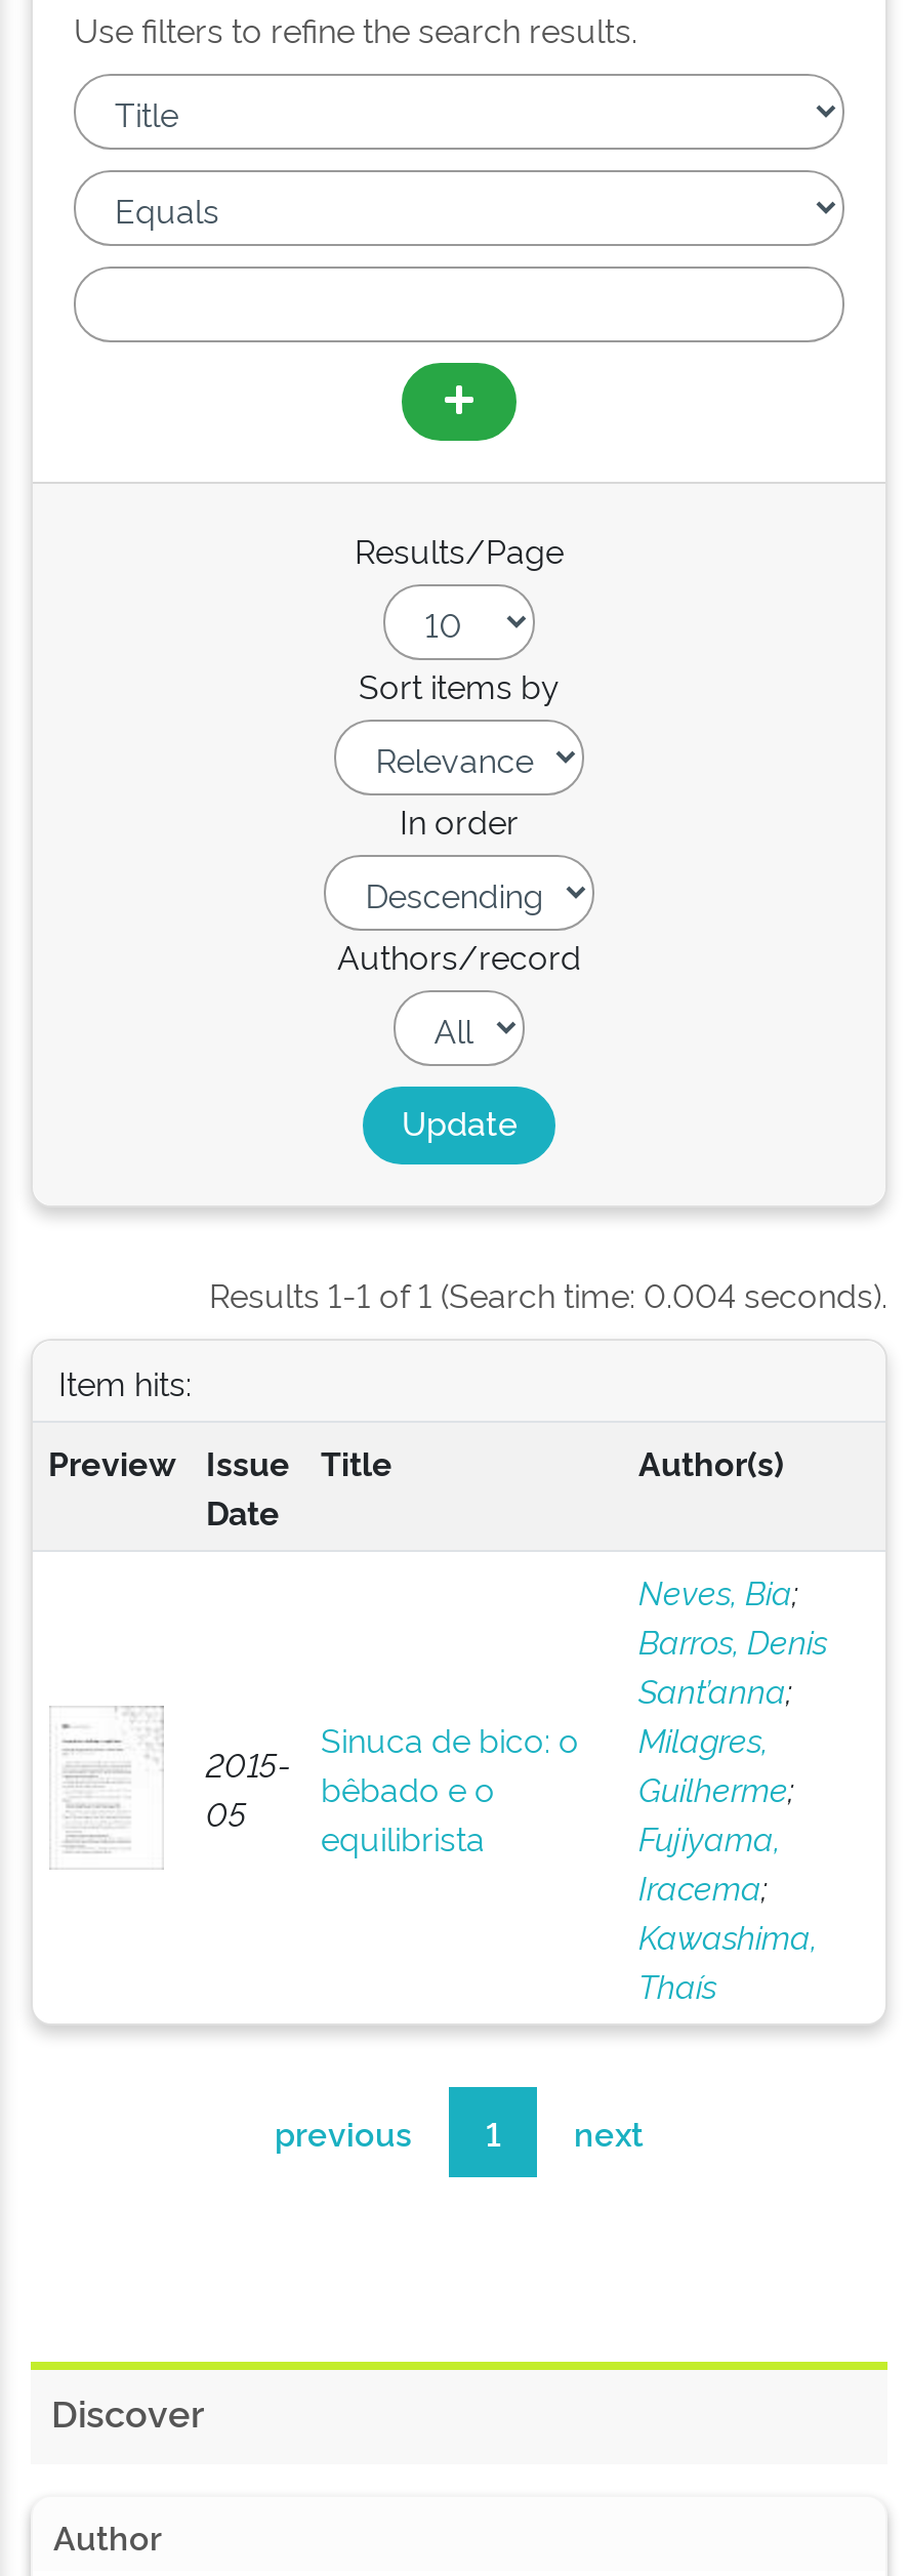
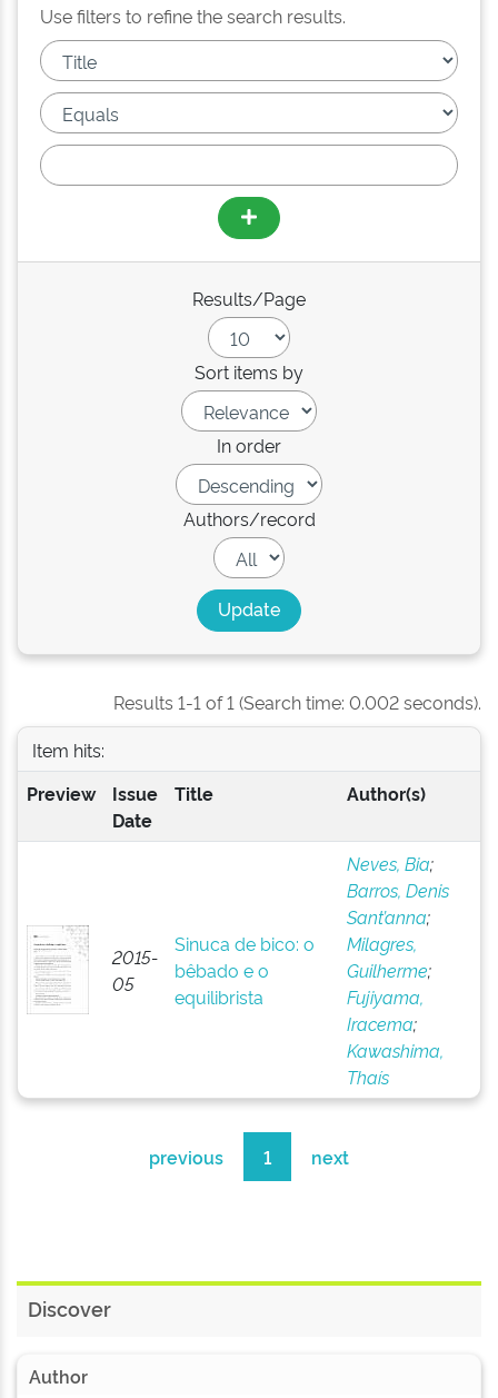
[209,1271,887,1316] Results 1-1 of 1 (Search time: 0.004 seconds). -> [113,690,481,714] Results 1-1 of 1 (Search time: 0.002 seconds).

